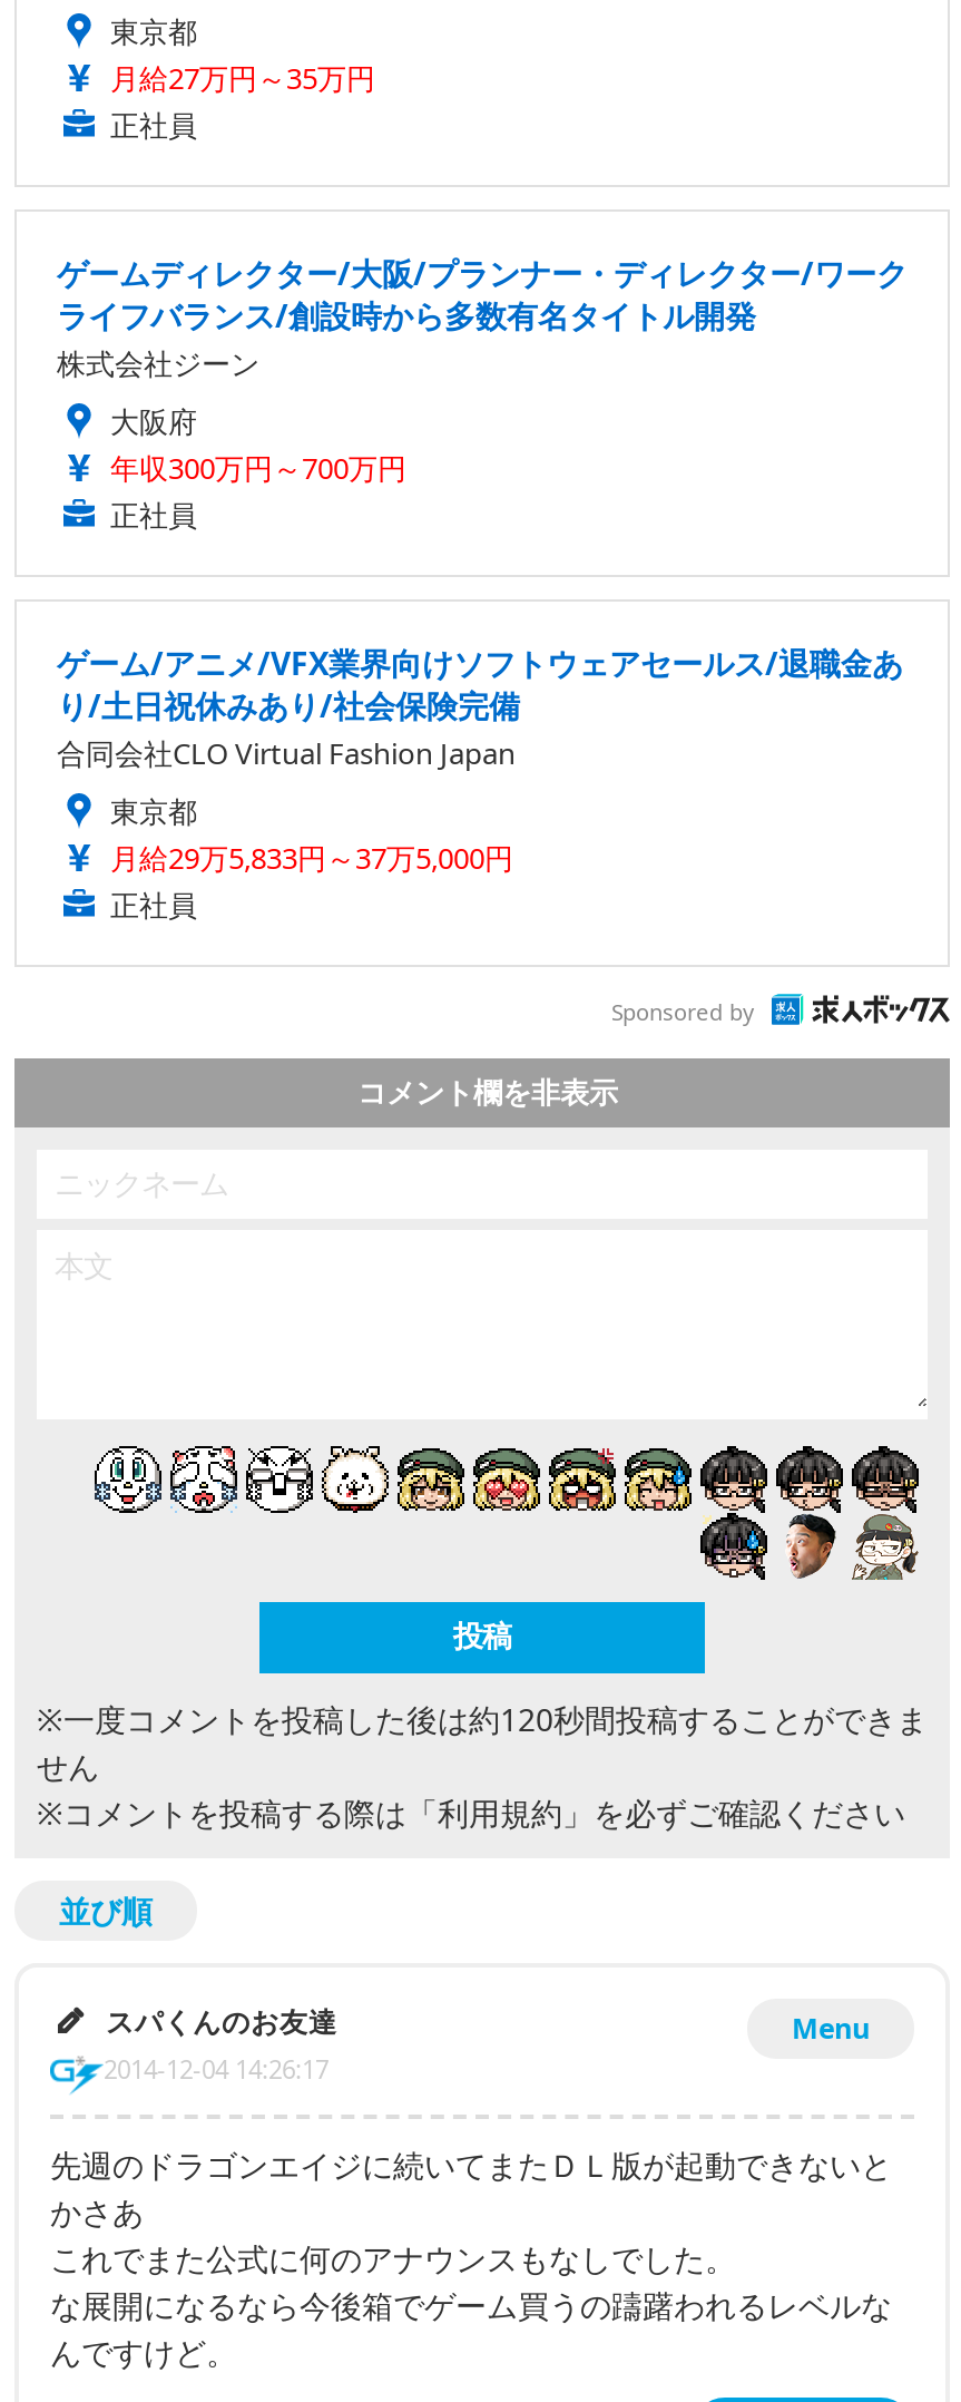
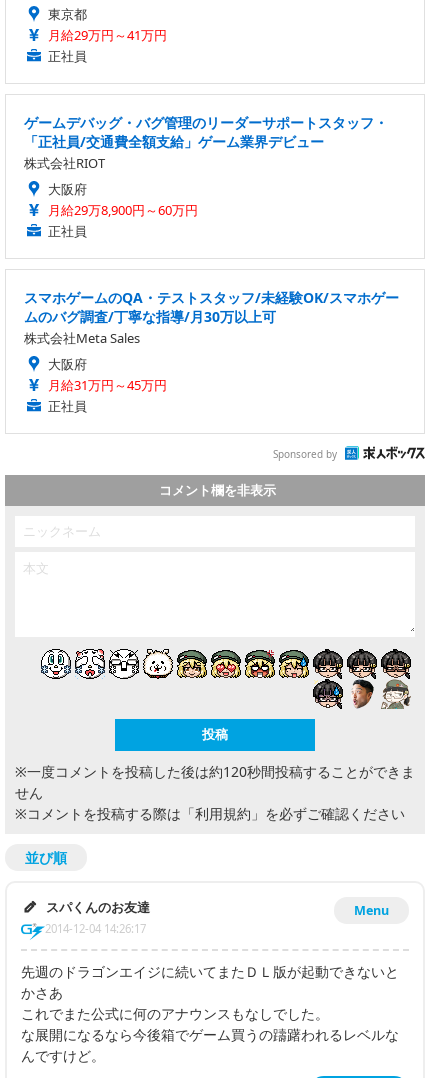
[110,59,375,99] 月給27万円～35万円 -> [48,26,167,44] 月給29万円～41万円
[57,252,908,384] ゲームディレクター/大阪/プランナー・ディレクター/ワーク | ライフバランス/創設時から多数有名タイトル開発 | 株式会社ジーン -> [24,113,388,172] ゲームデバッグ・バグ管理のリーダーサポートスタッフ・ | 「正社員/交通費全額支給」ゲーム業界デビュー | 株式会社RIOT
[110,449,406,489] 年収300万円～700万円 -> [48,201,198,219] 月給29万8,900円～60万円
[57,642,903,879] ゲーム/アニメ/VFX業界向けソフトウェアセールス/退職金あ | り/土日祝休みあり/社会保険完備 | 合同会社CLO Virtual Fashion Japan | 東京都 | 月給29万5,833円～37万5,000円 -> [24,288,399,394] スマホゲームのQA・テストスタッフ/未経験OK/スマホゲー | ムのバグ調査/丁寧な指導/月30万以上可 | 株式会社Meta Sales | 大阪府 | 月給31万円～45万円

